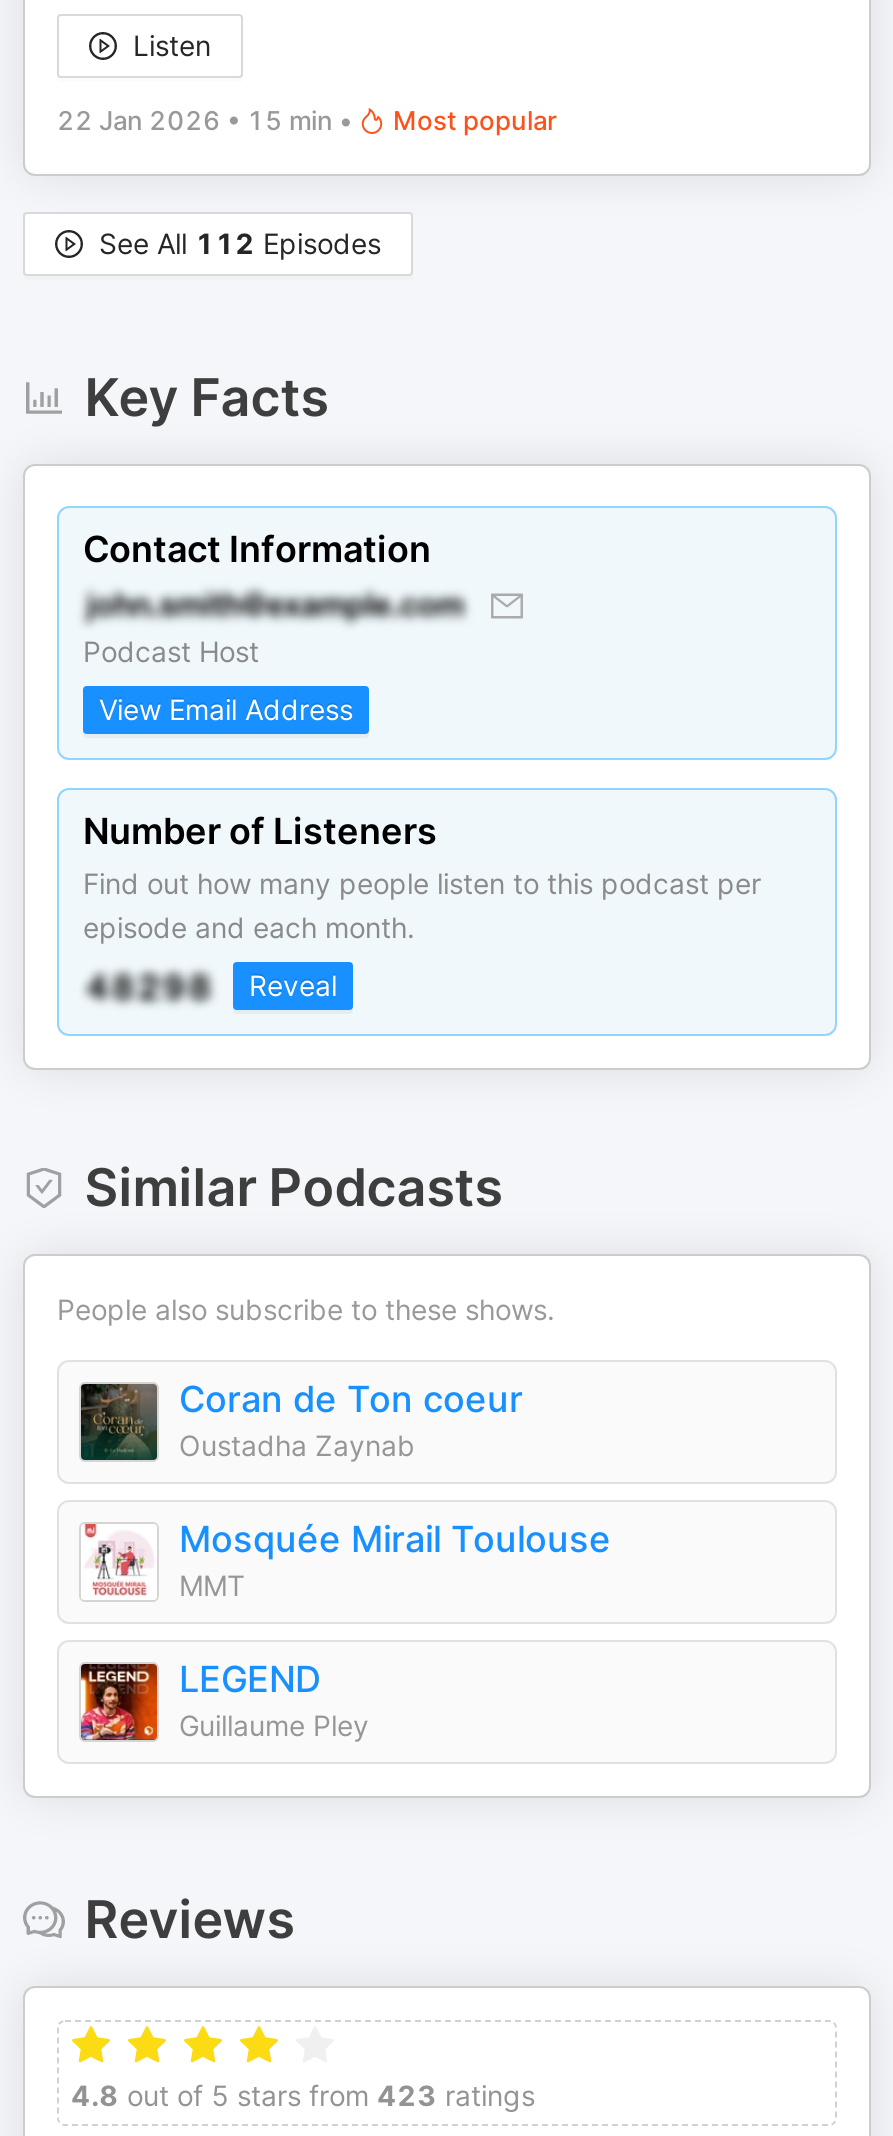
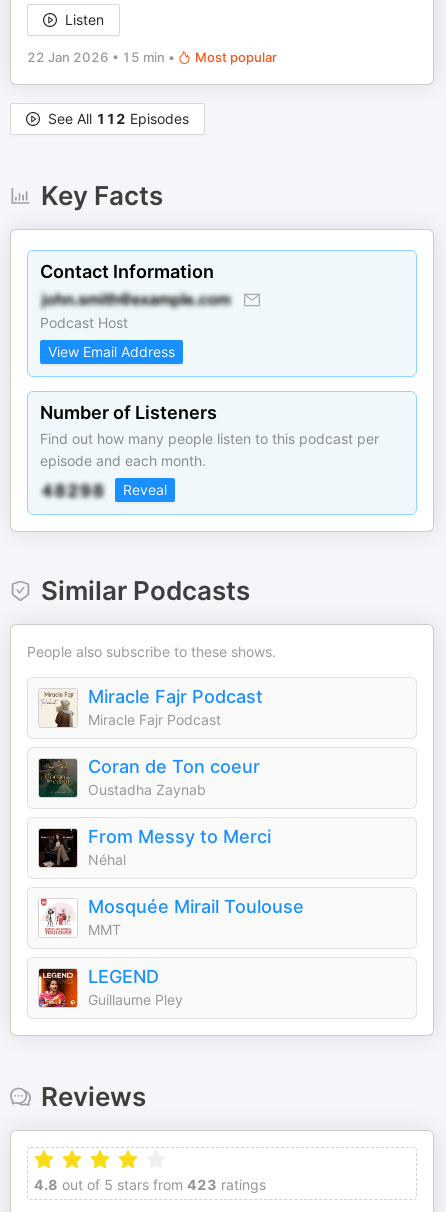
none -> [39,686,263,728] [image] | Miracle Fajr Podcast | Miracle Fajr Podcast
none -> [39,826,271,868] [image] | From Messy to Merci | Néhal

